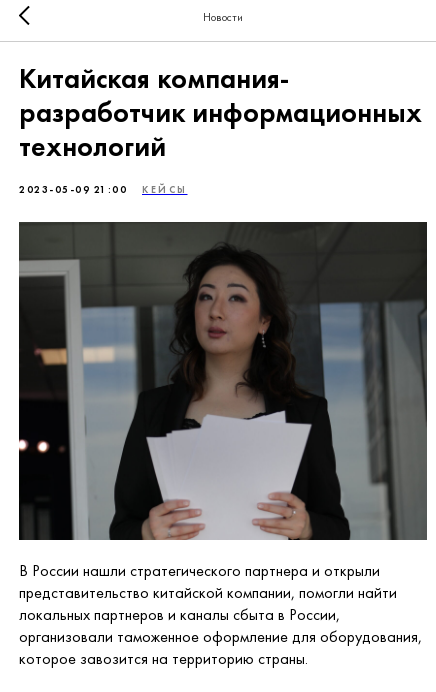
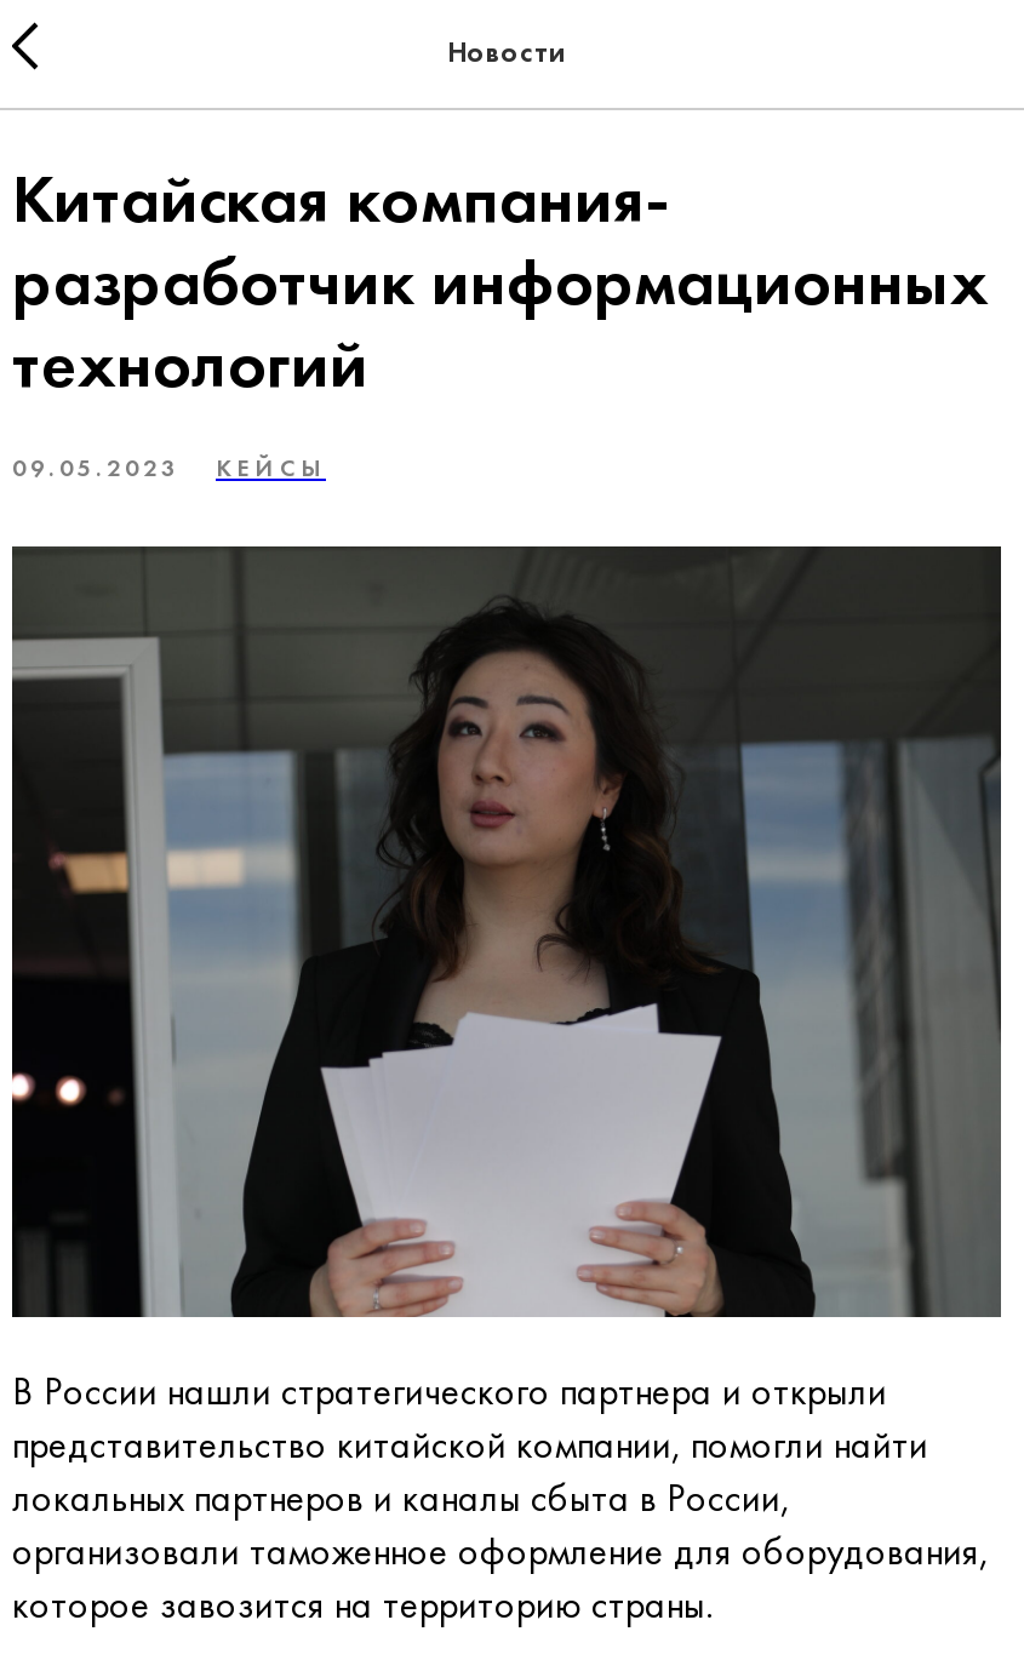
[19,183,187,196] 2023-05-09 21:00 КЕЙСЫ -> [12,452,326,483] 09.05.2023 КЕЙСЫ

